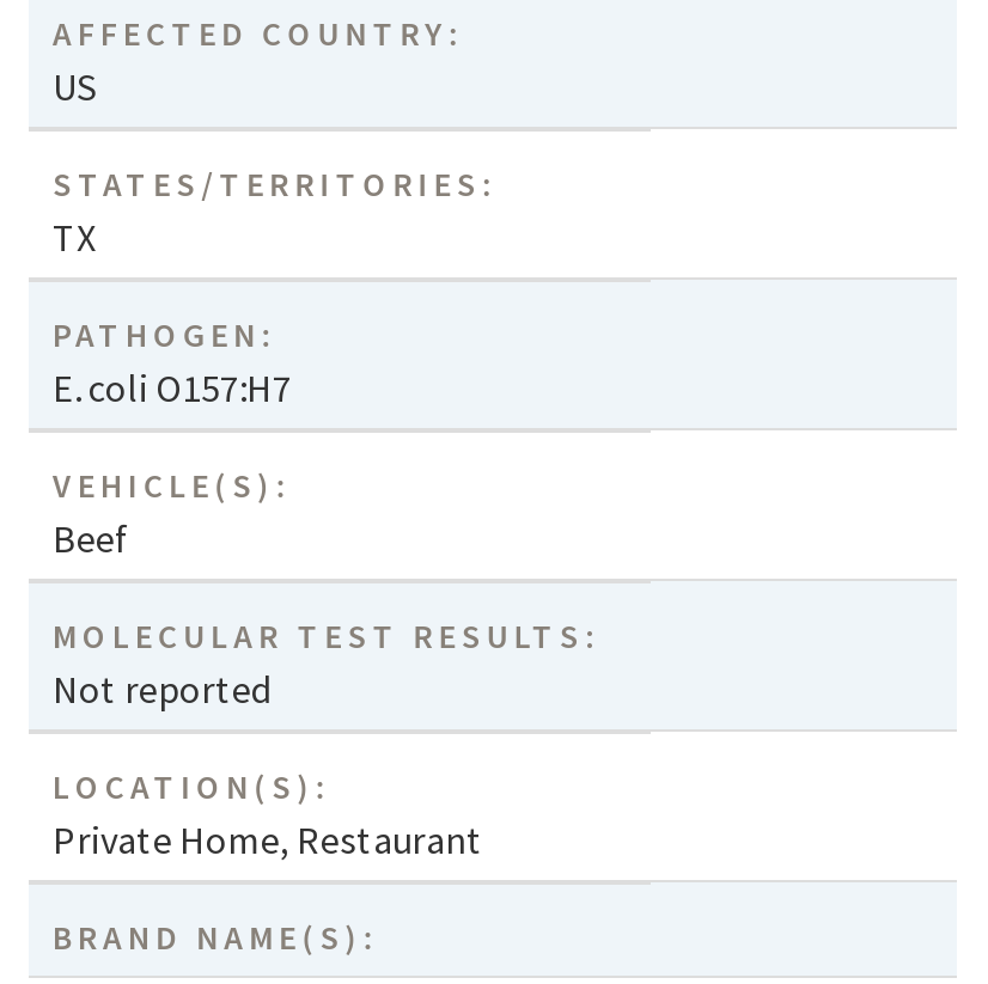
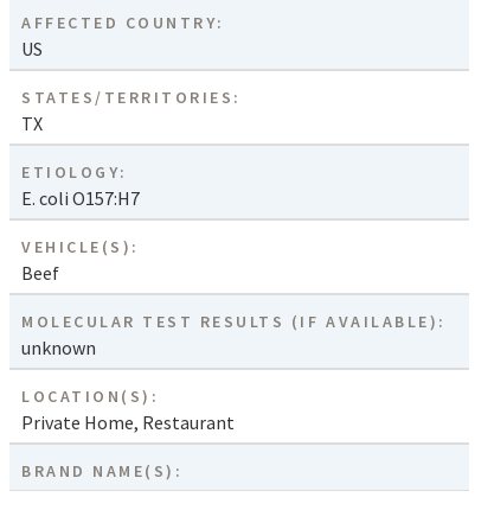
[53,314,277,357] PATHOGEN: -> [21,162,128,183] ETIOLOGY:
[53,615,600,713] MOLECULAR TEST RESULTS: | Not reported -> [21,311,446,360] MOLECULAR TEST RESULTS (IF AVAILABLE): | unknown

